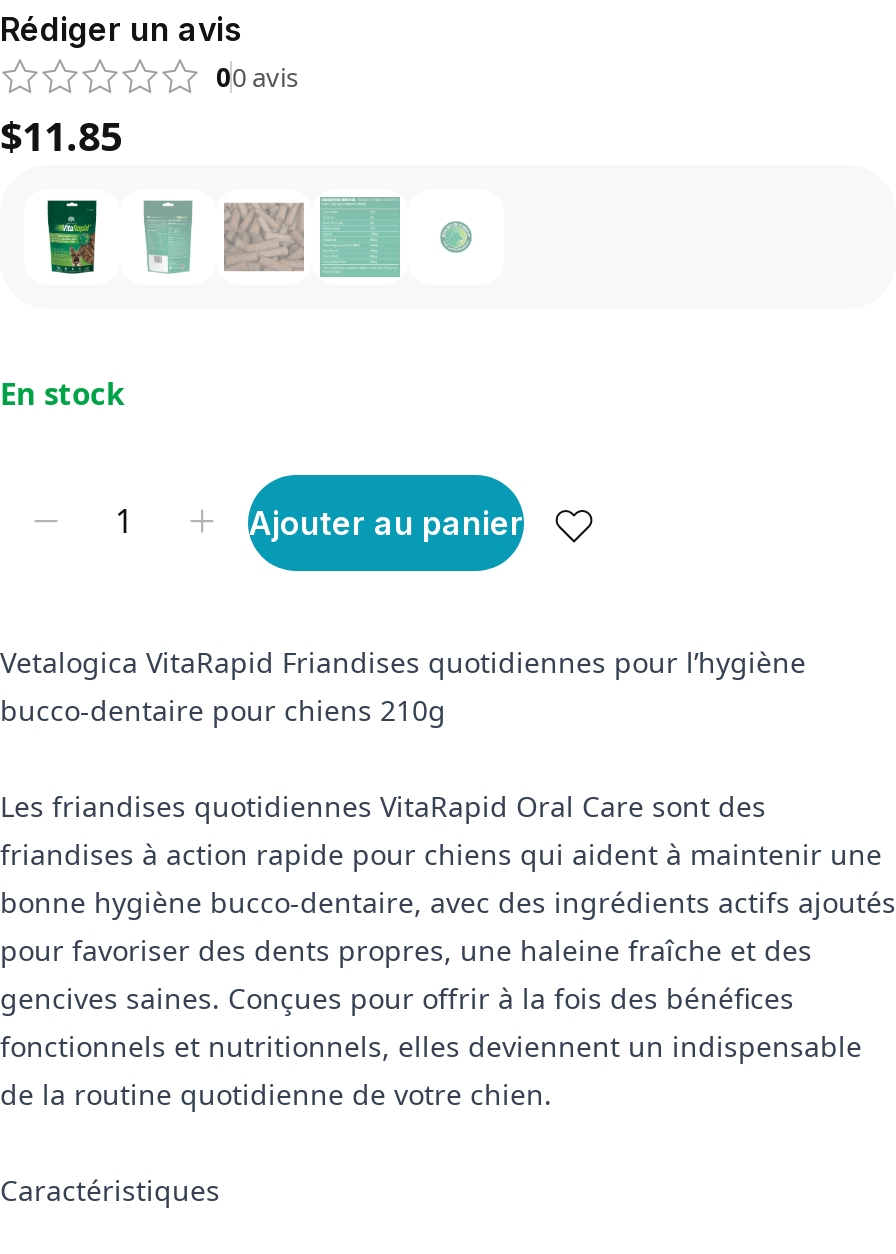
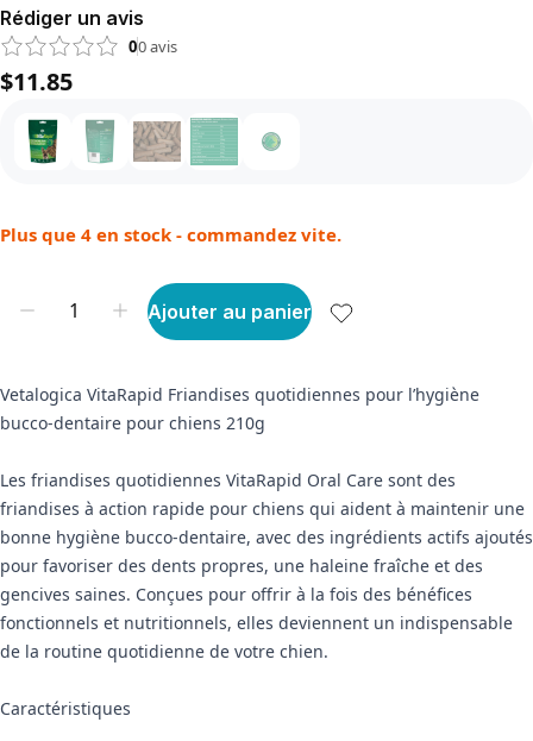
[0,373,124,413] En stock -> [0,222,341,246] Plus que 4 en stock - commandez vite.

